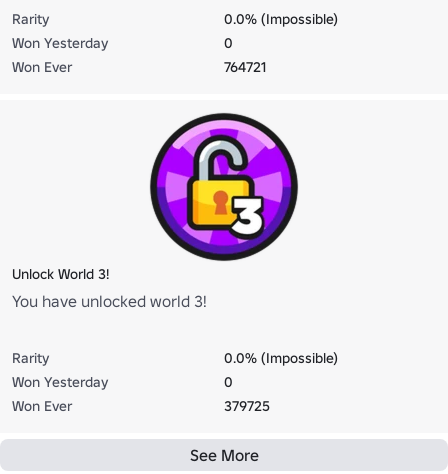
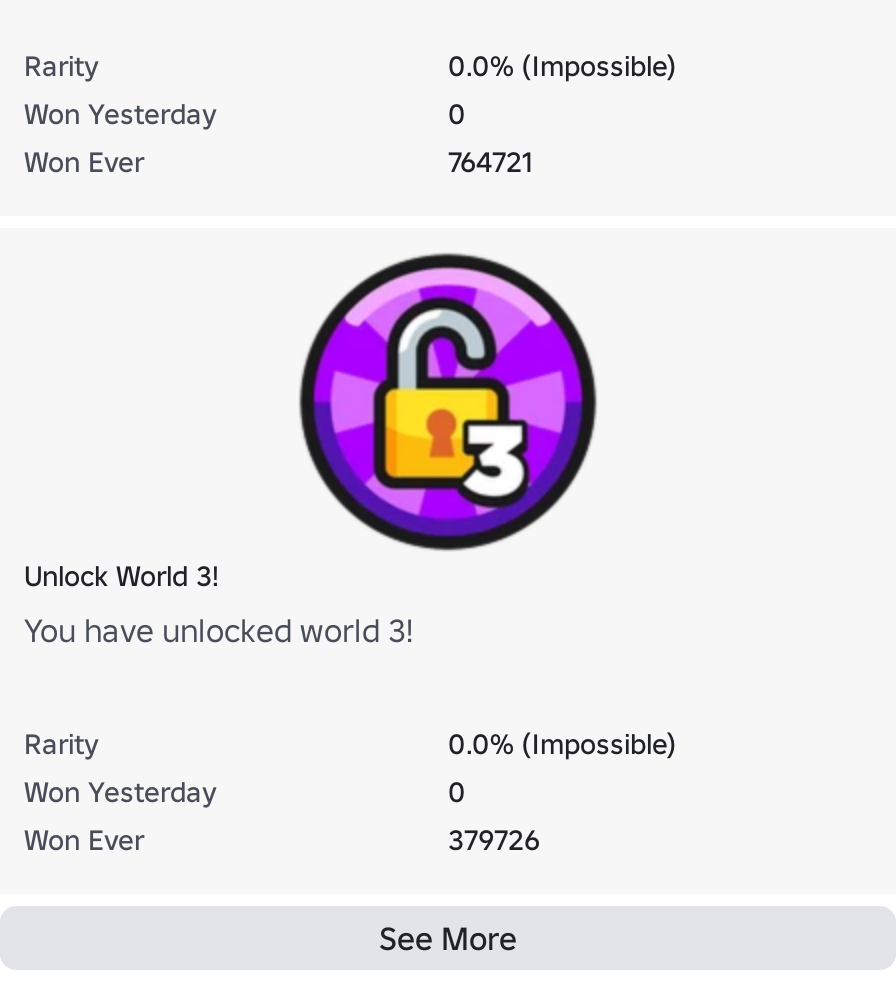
[224,396,270,414] 379725 -> [448,821,540,857] 379726

